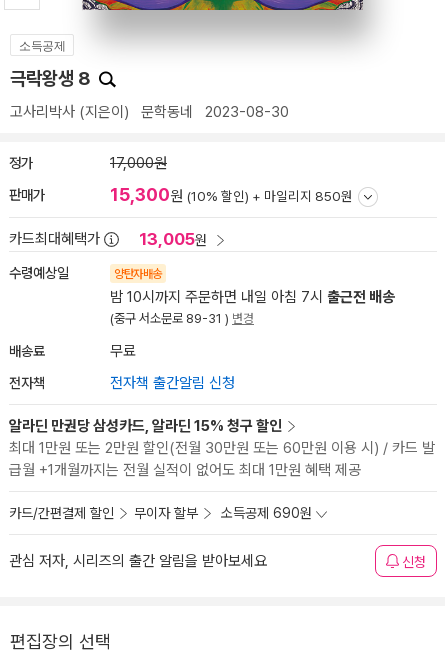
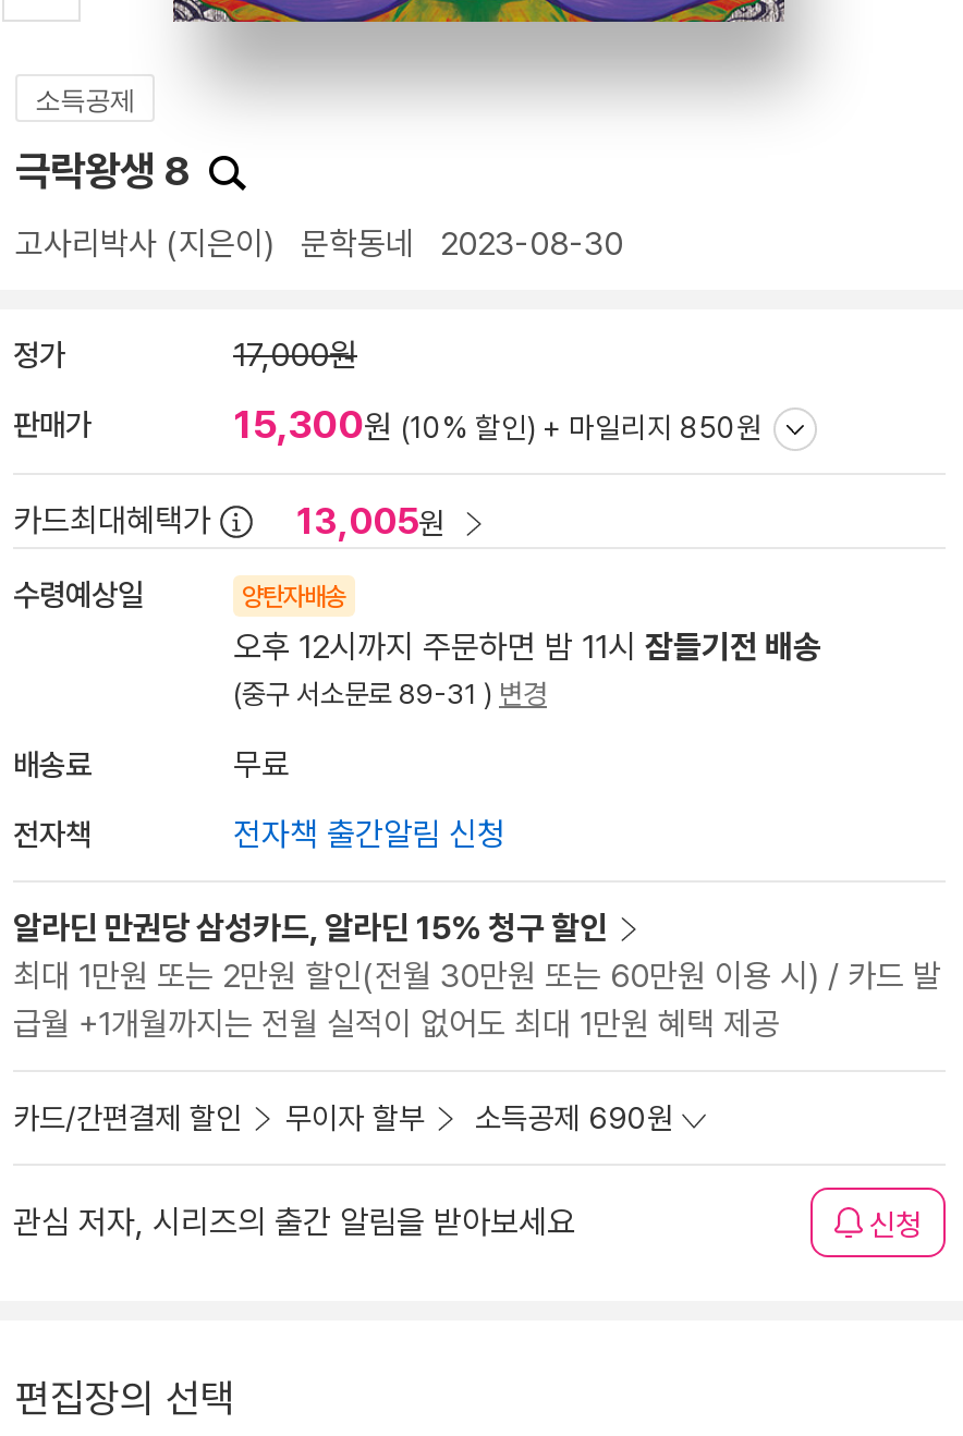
[110,288,395,306] 밤 10시까지 주문하면 내일 아침 7시 출근전 배송 -> [233,628,821,667] 오후 12시까지 주문하면 밤 11시 잠들기전 배송

